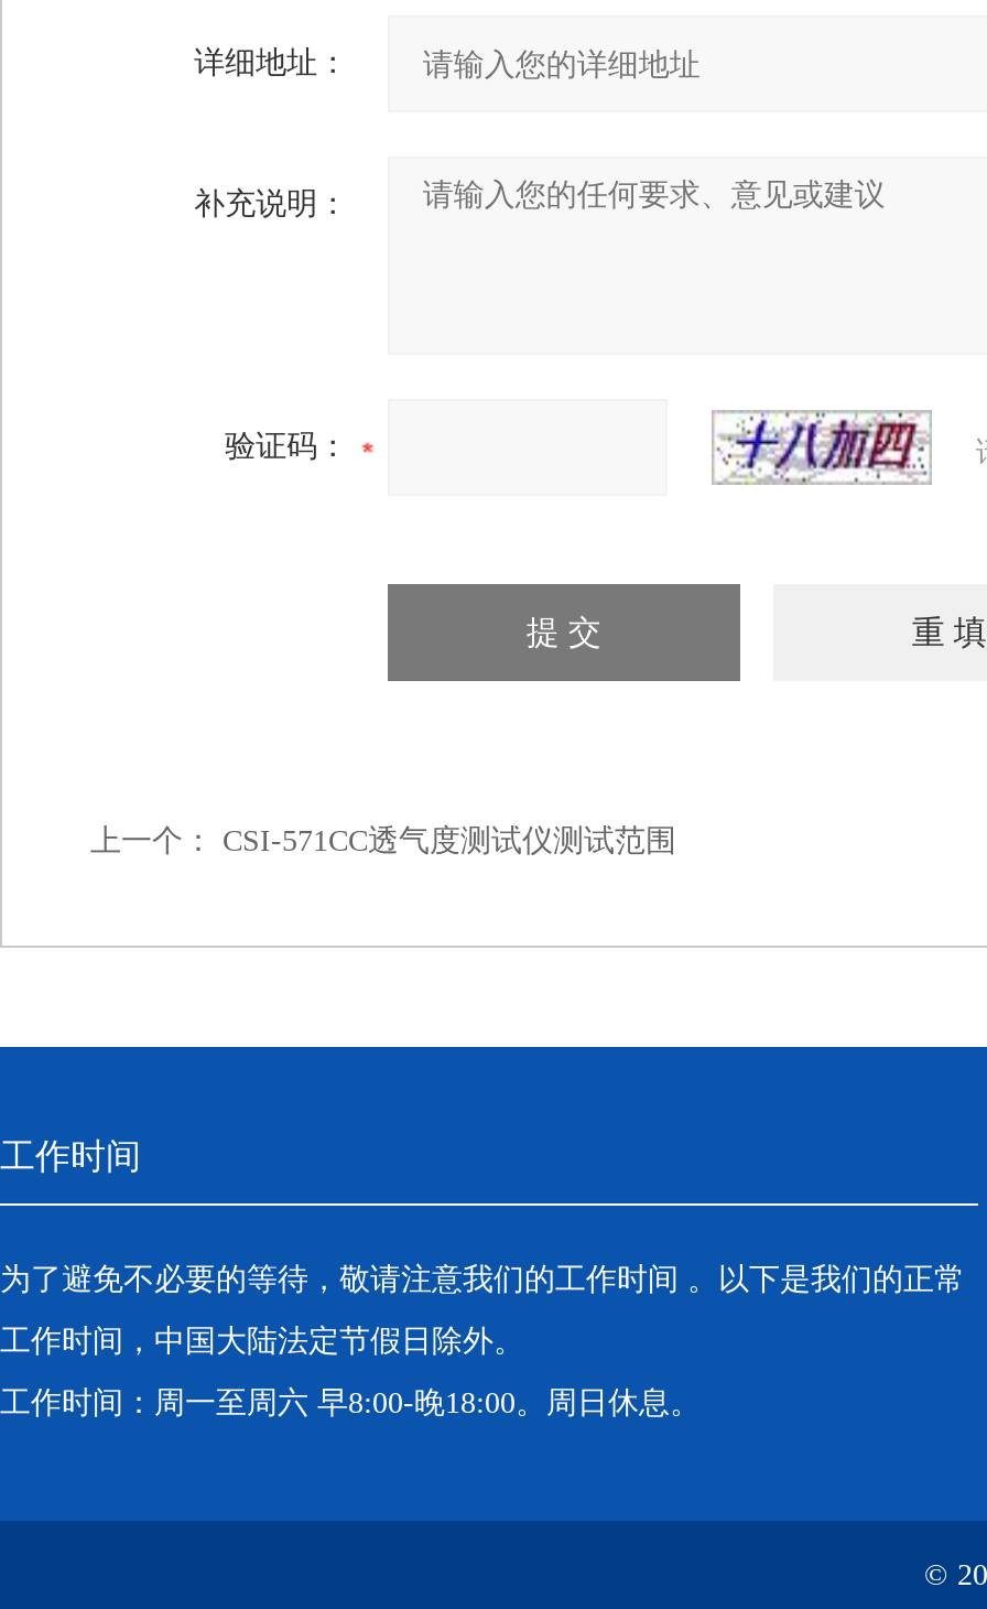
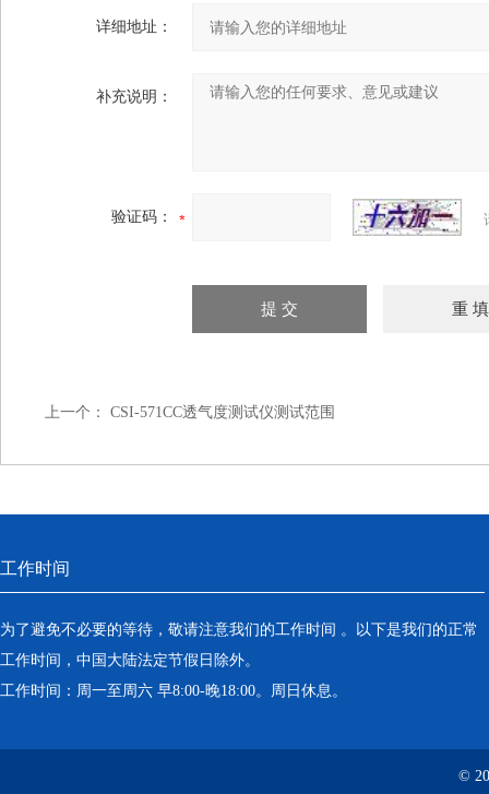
[718,412,925,483] [image] -> [358,199,460,234] [image]

